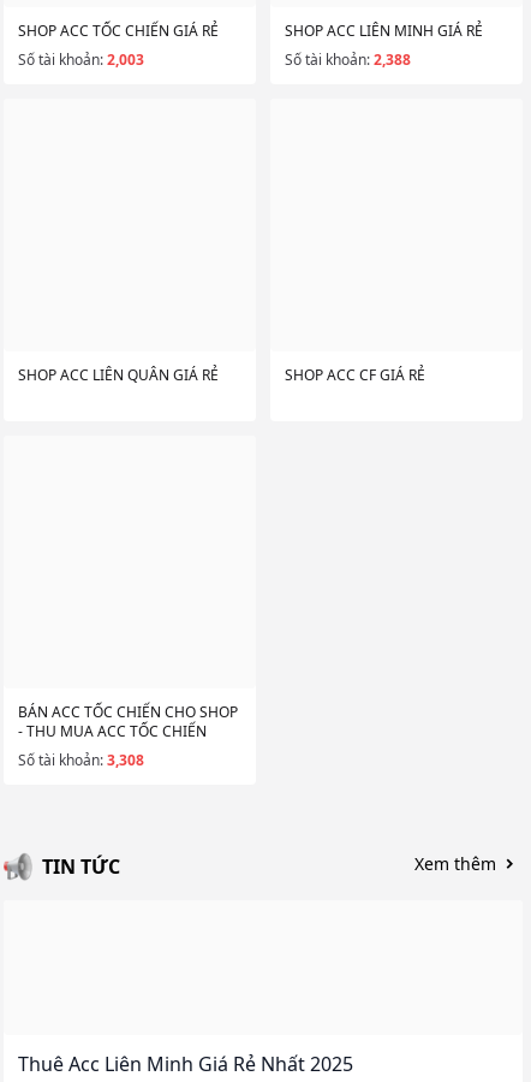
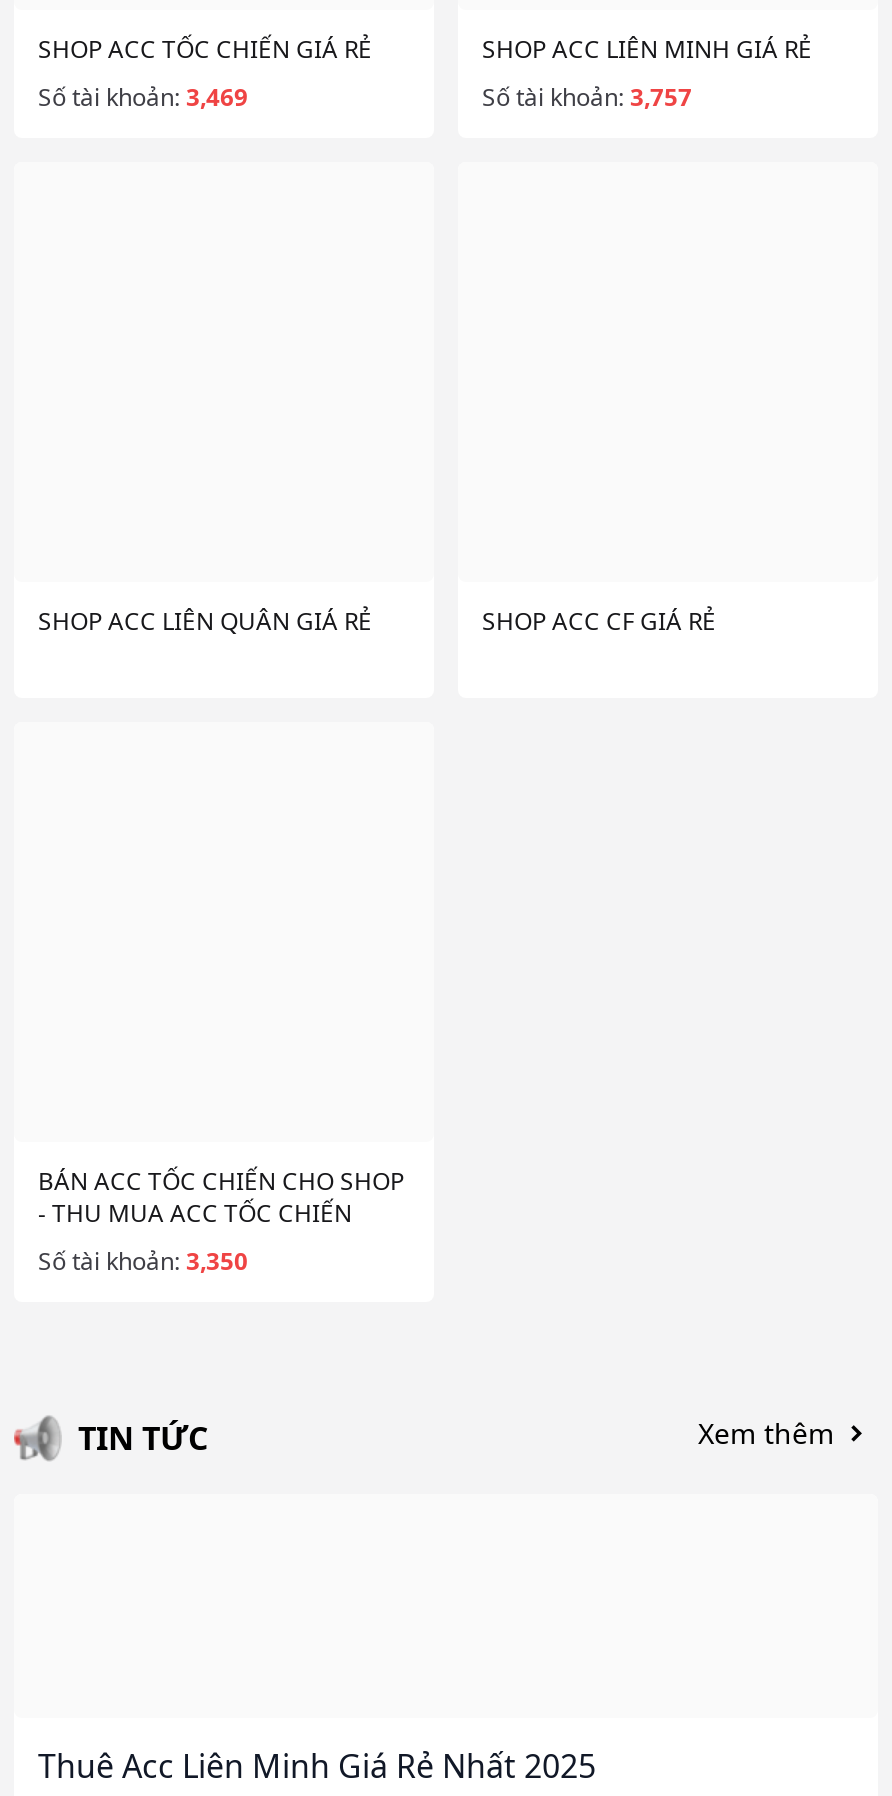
[18,49,144,70] Số tài khoản: 2,003 -> [38,80,248,114] Số tài khoản: 3,469
[285,49,411,70] Số tài khoản: 2,388 -> [482,80,692,114] Số tài khoản: 3,757
[18,750,144,770] Số tài khoản: 3,308 -> [38,1244,248,1278] Số tài khoản: 3,350

